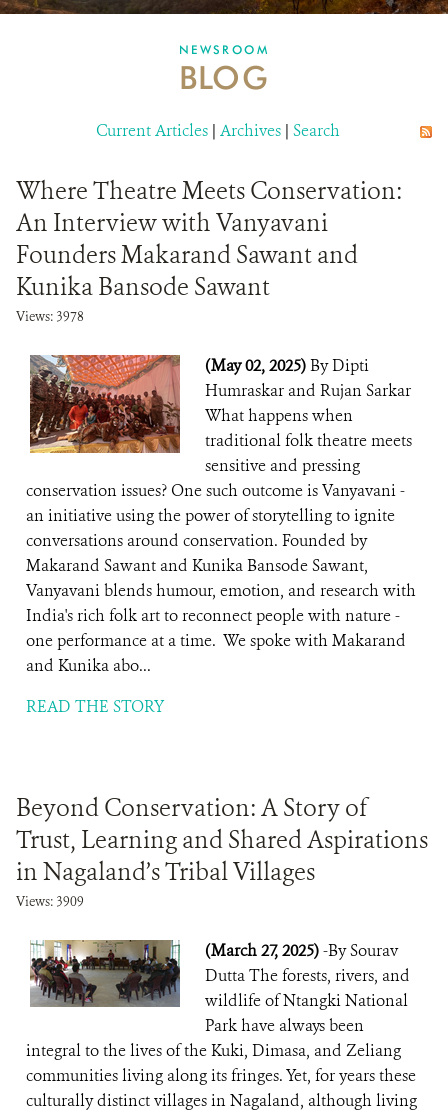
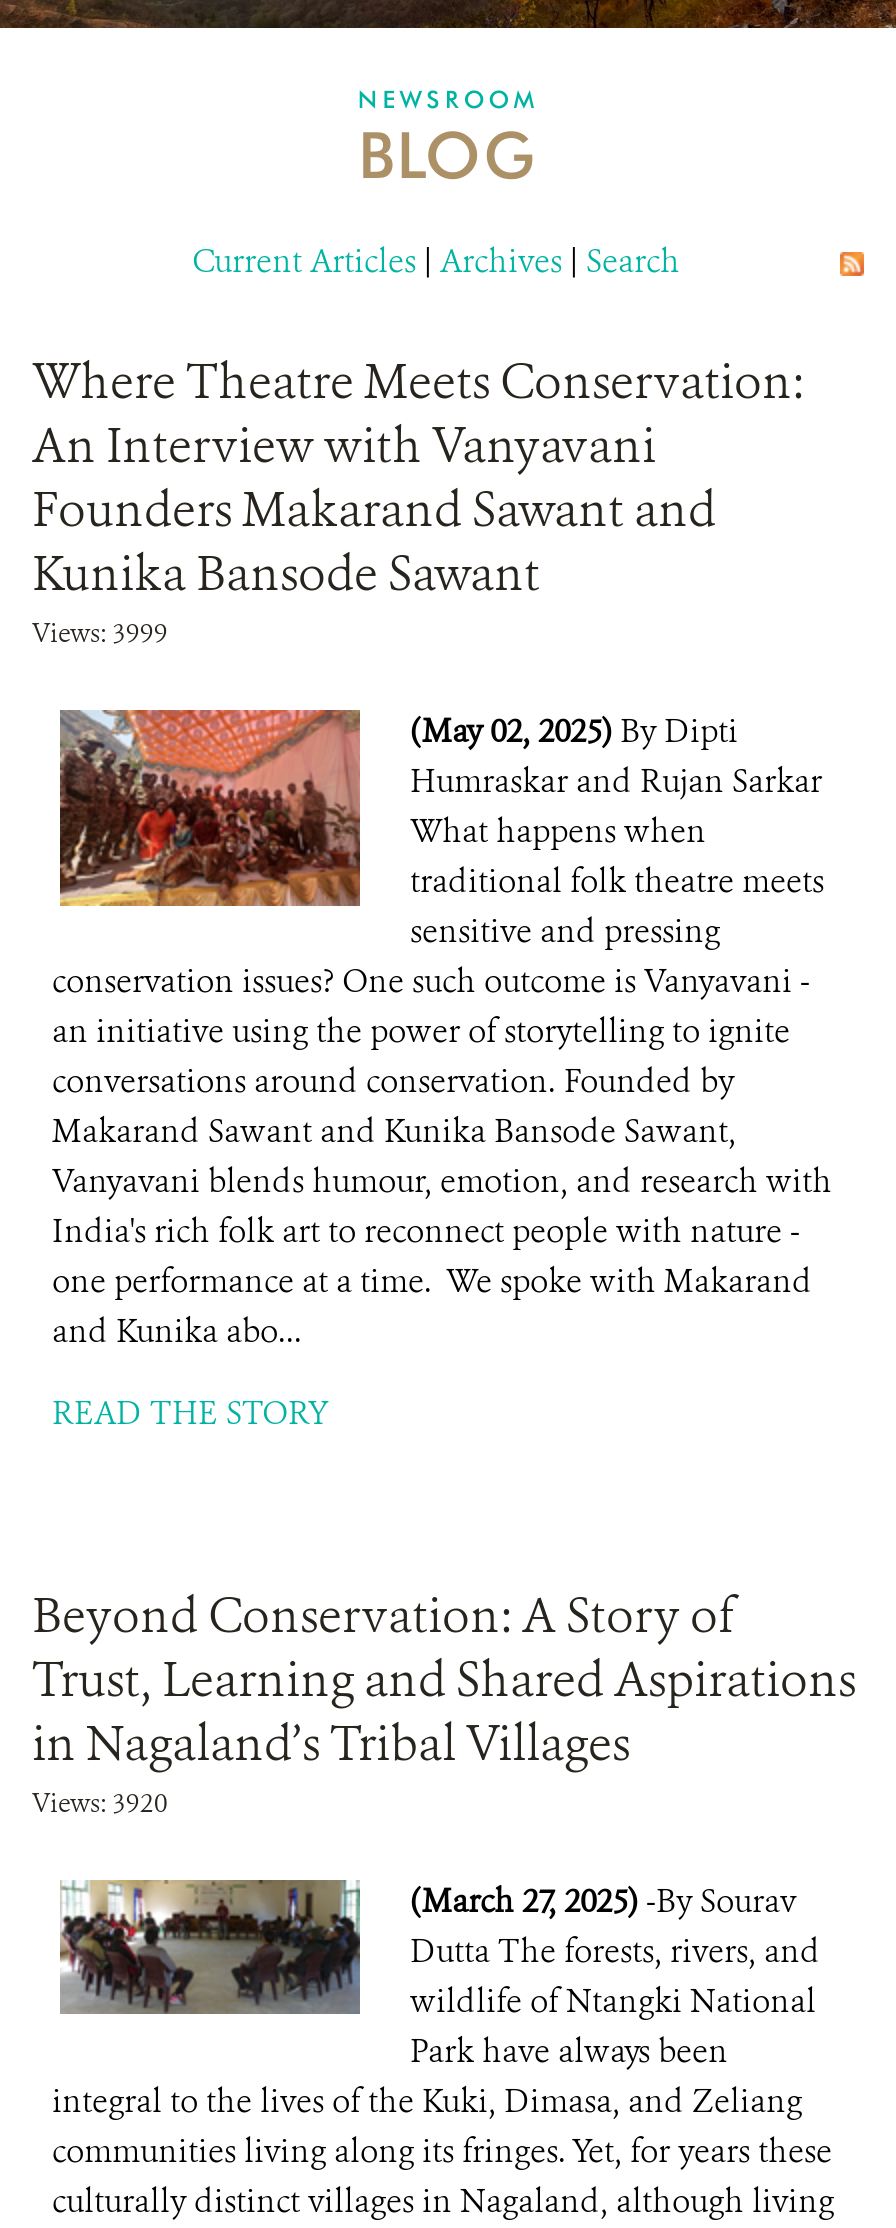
[16,308,84,325] Views: 3978 -> [32,616,168,650] Views: 3999
[16,893,84,910] Views: 3909 -> [32,1786,168,1820] Views: 3920

